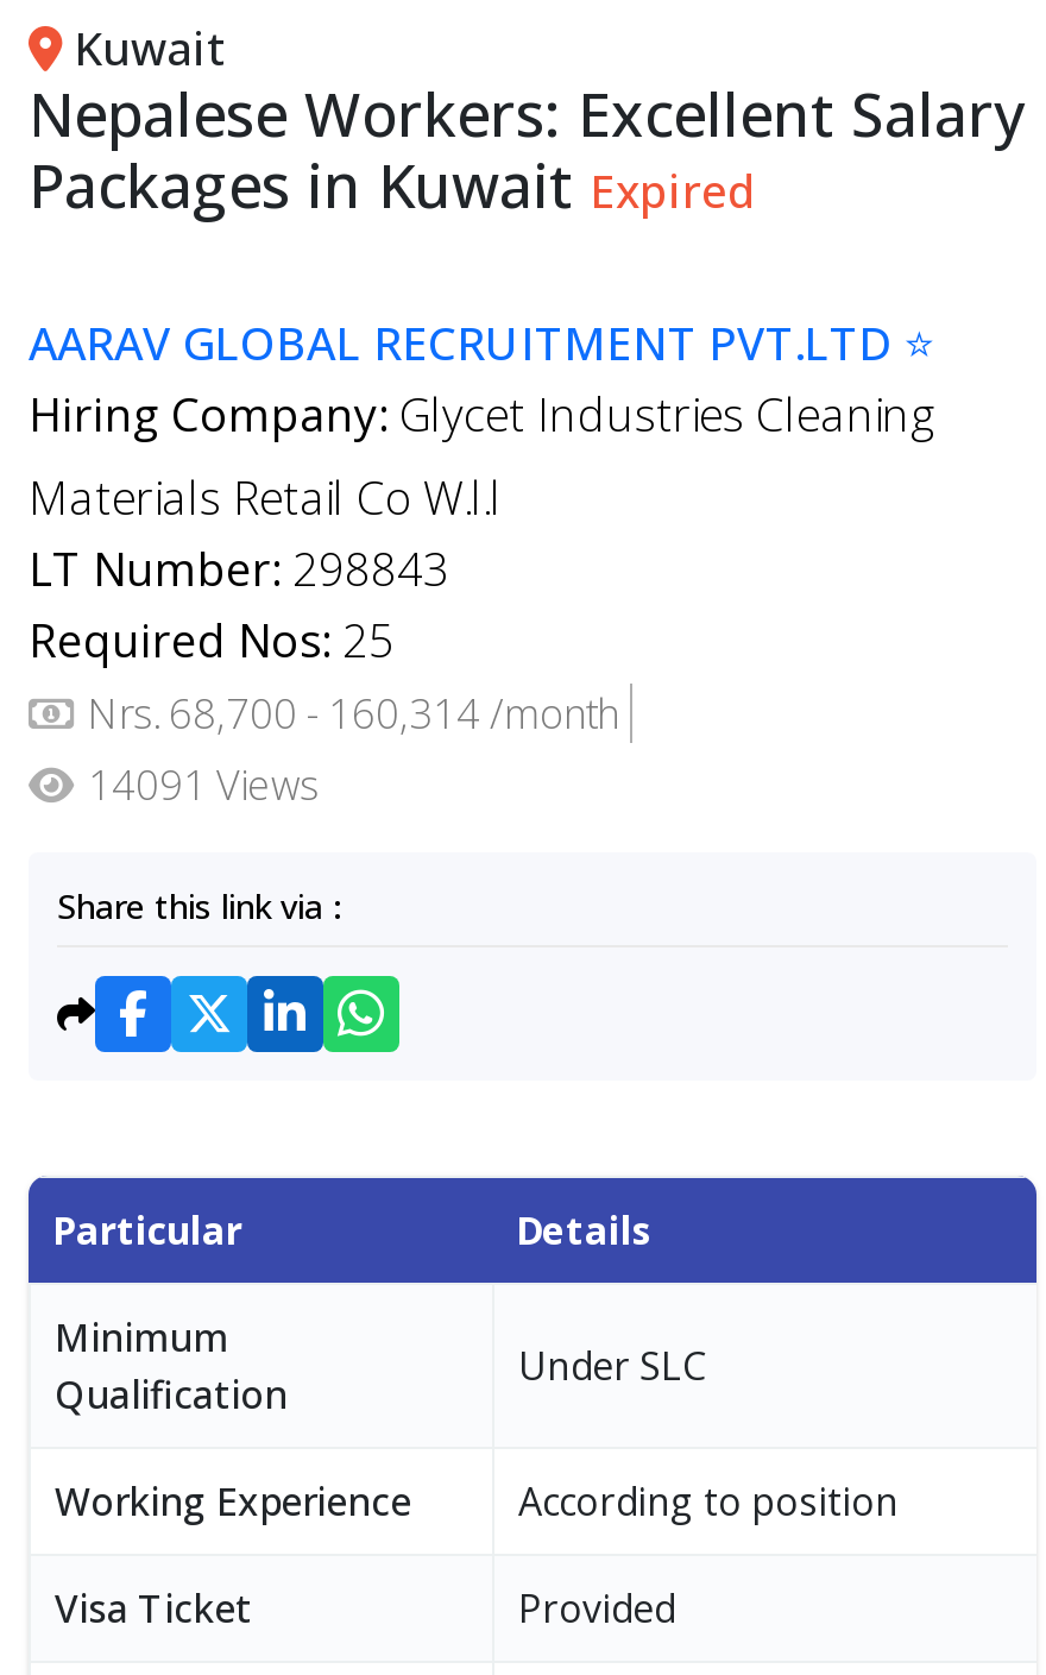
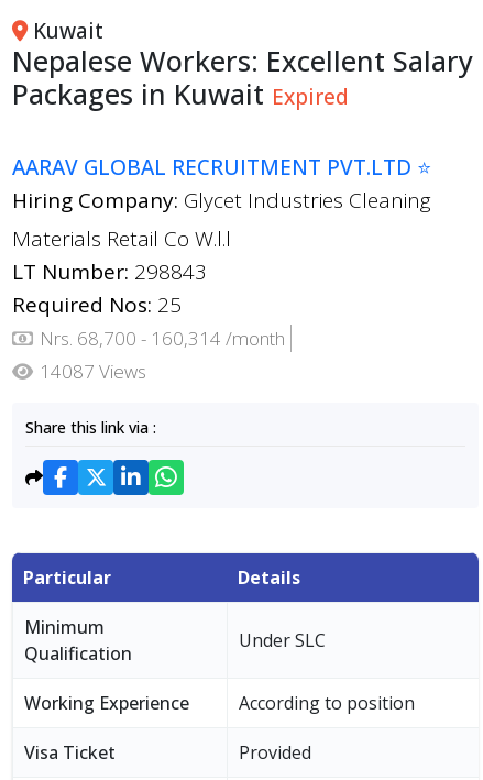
[88,757,319,812] 14091 Views -> [40,359,146,384] 14087 Views

